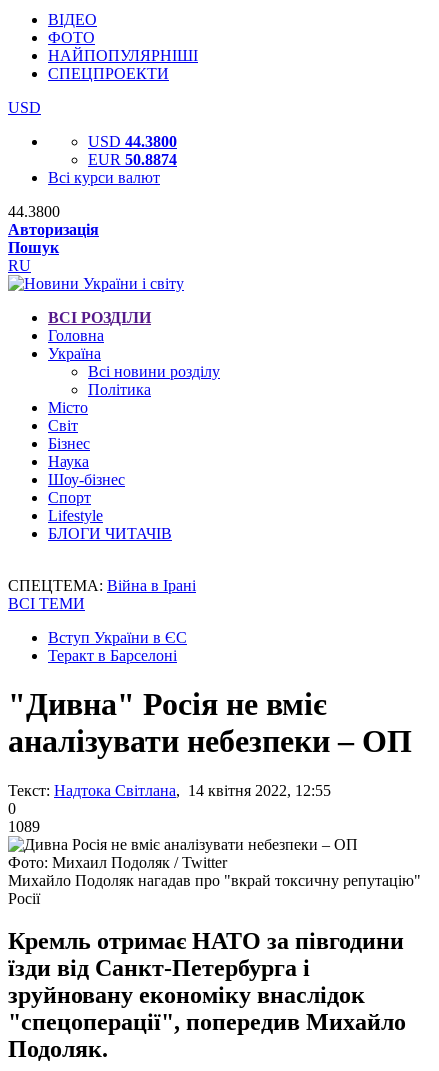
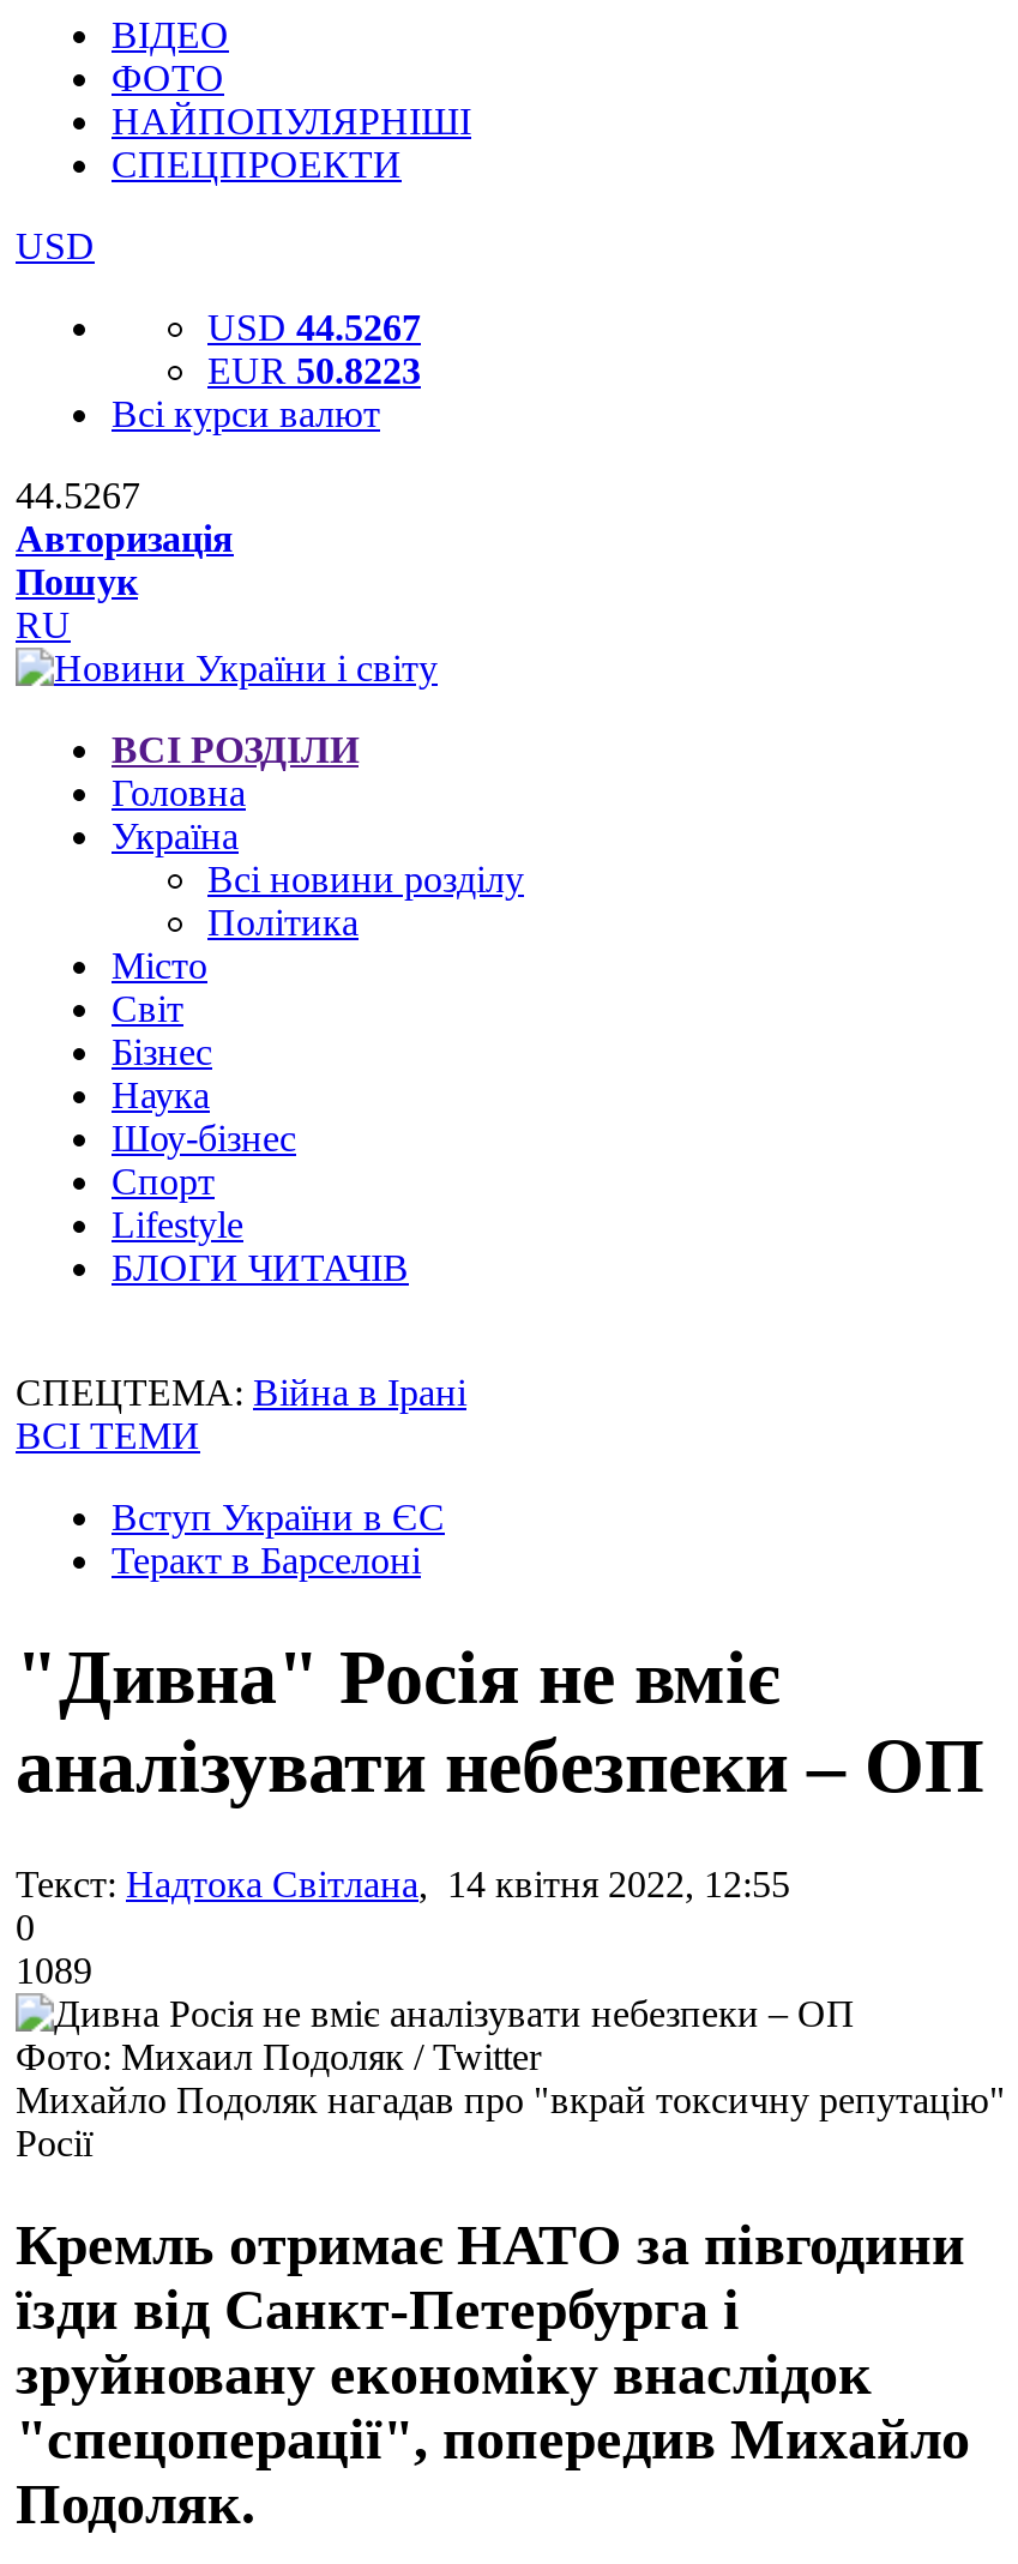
[88,133,177,150] USD 44.3800 -> [207,307,421,348] USD 44.5267
[88,151,177,168] EUR 50.8874 -> [207,350,421,391] EUR 50.8223
[8,203,60,220] 44.3800 -> [16,475,140,516] 44.5267

